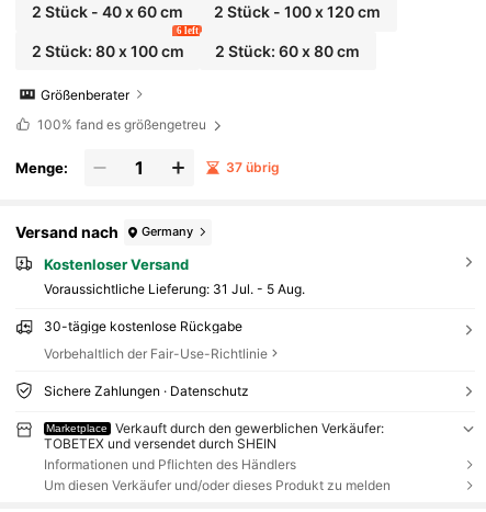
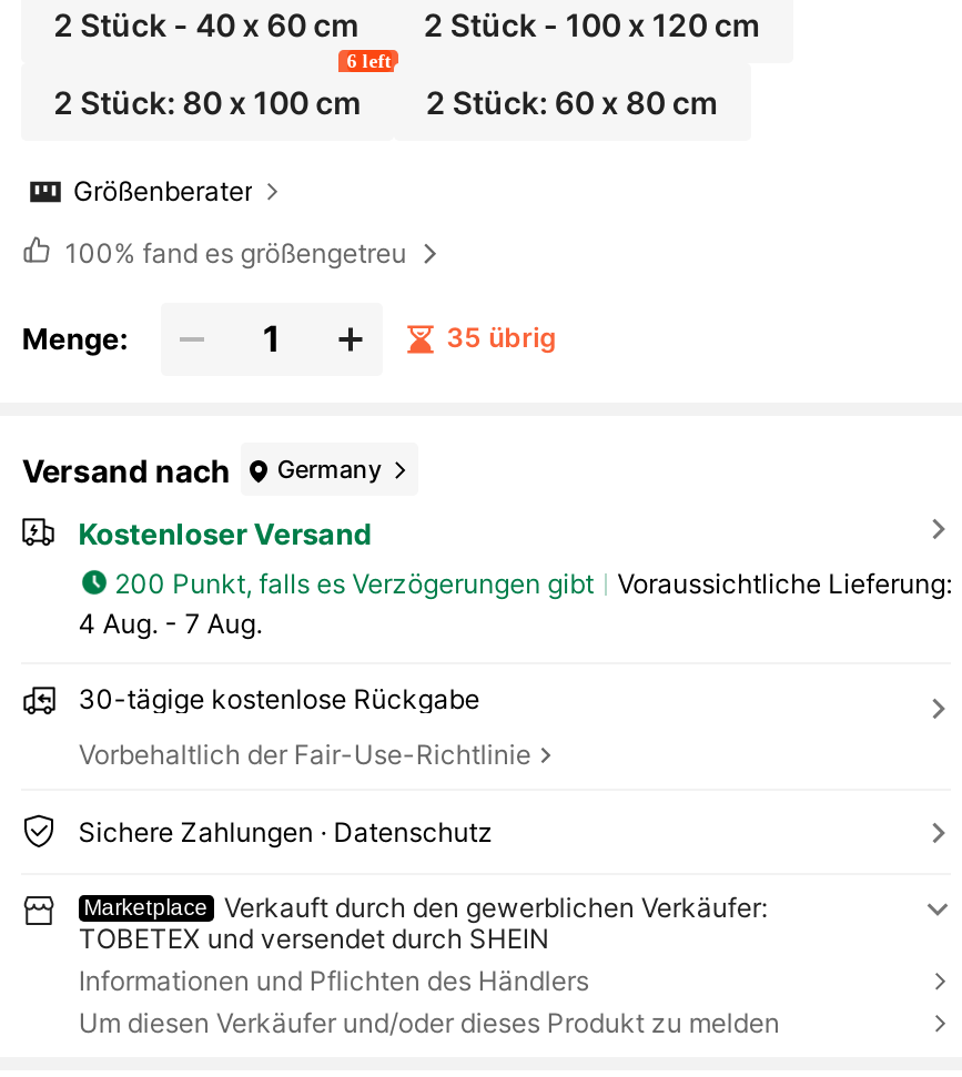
[226,159,279,176] 37 übrig -> [446,322,557,355] 35 übrig
[44,280,305,297] Voraussichtliche Lieferung: 31 Jul. - 5 Aug. -> [78,567,952,641] 200 Punkt, falls es Verzögerungen gibt | Voraussichtliche Lieferung: | 4 Aug. - 7 Aug.

